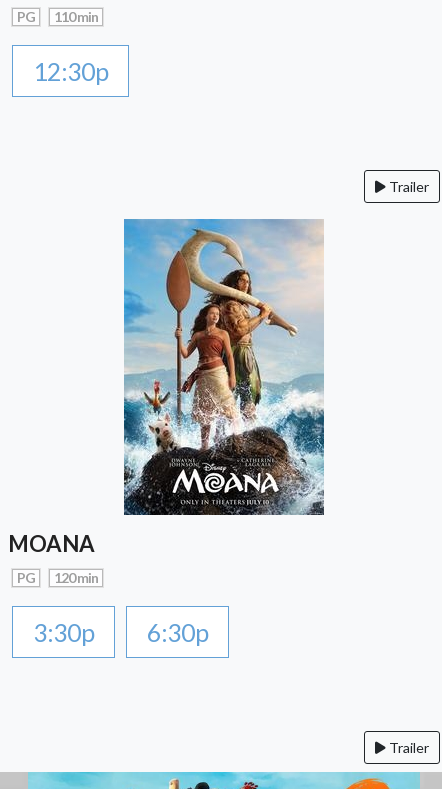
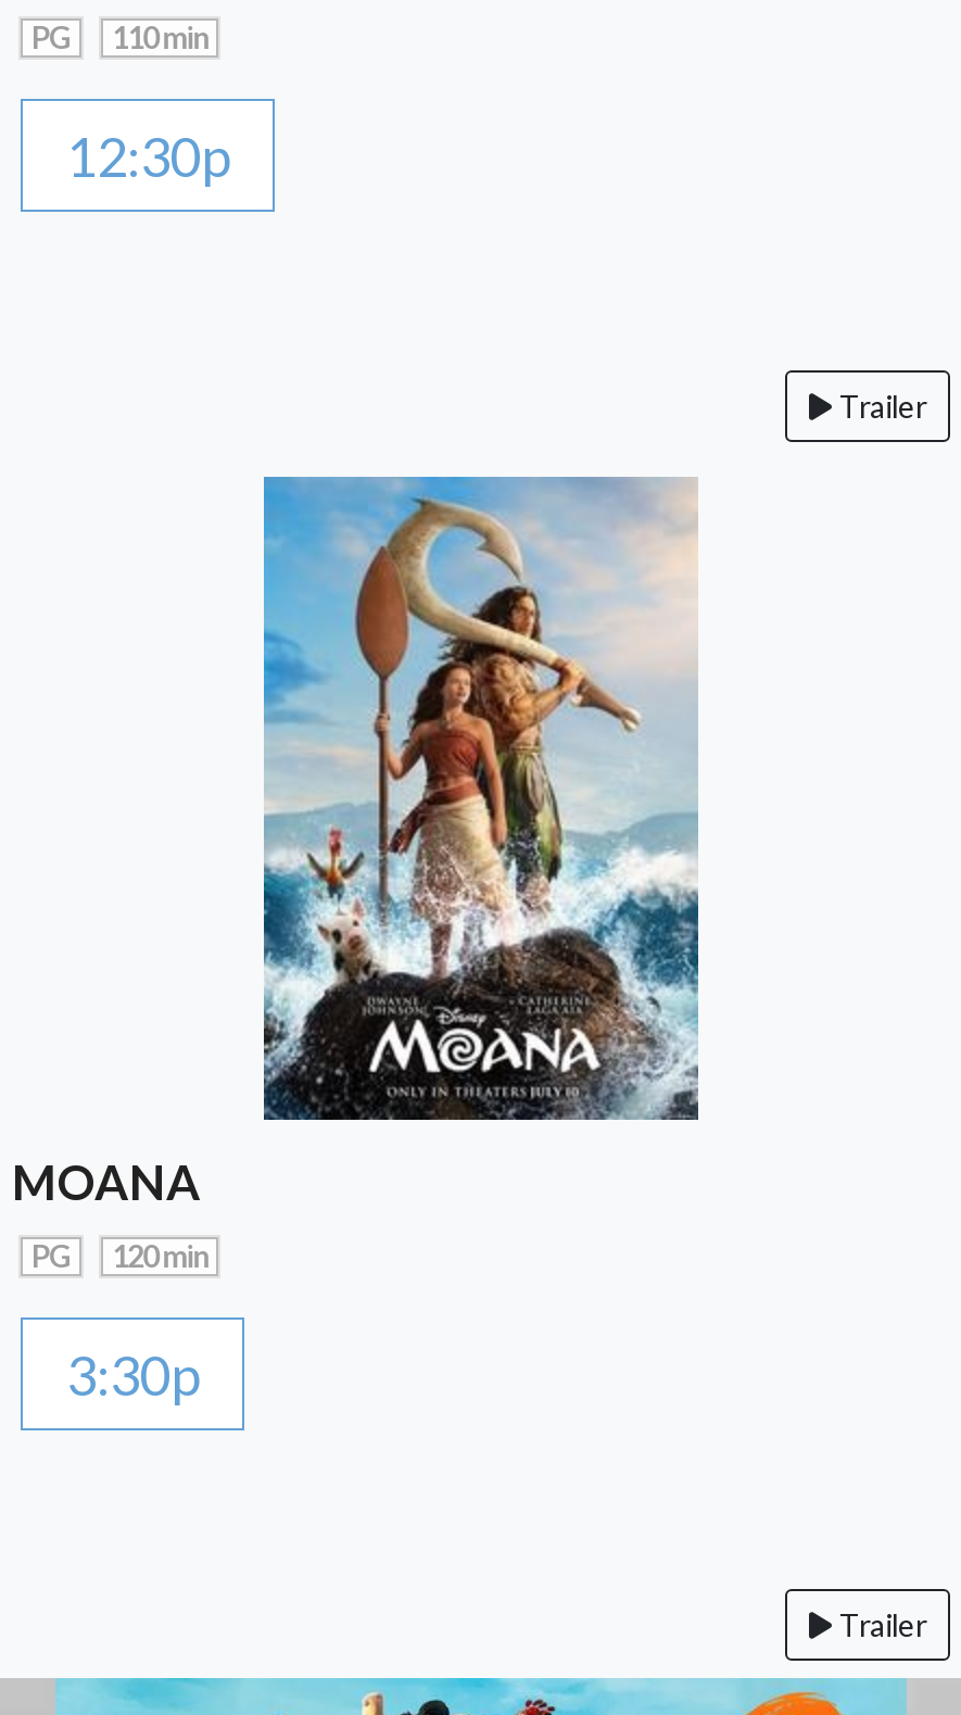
[147,617,208,647] 6:30p -> none

